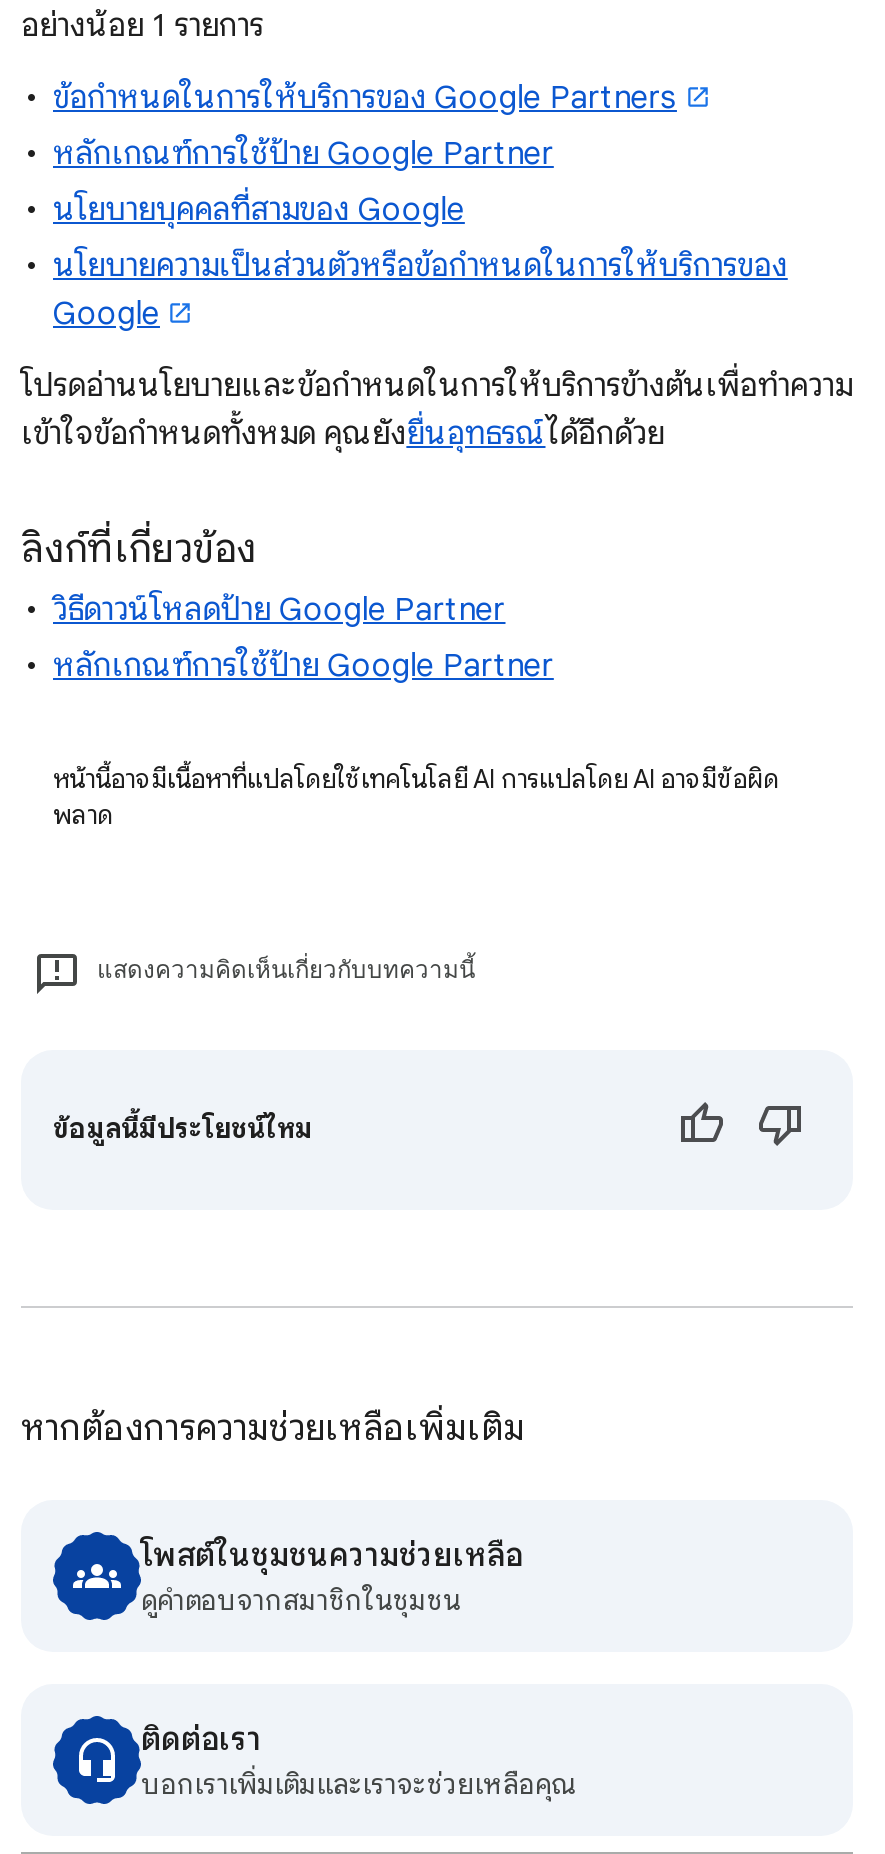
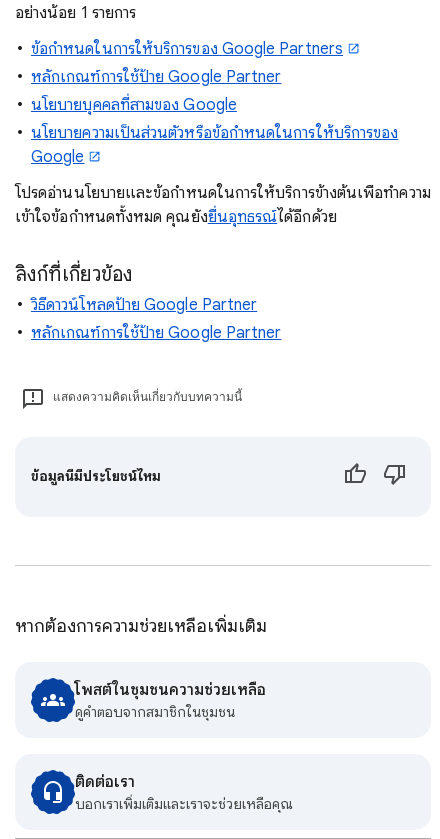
[53,762,779,832] หน้านี้อาจมีเนื้อหาที่แปลโดยใช้เทคโนโลยี AI การแปลโดย AI อาจมีข้อผิด | พลาด -> none

